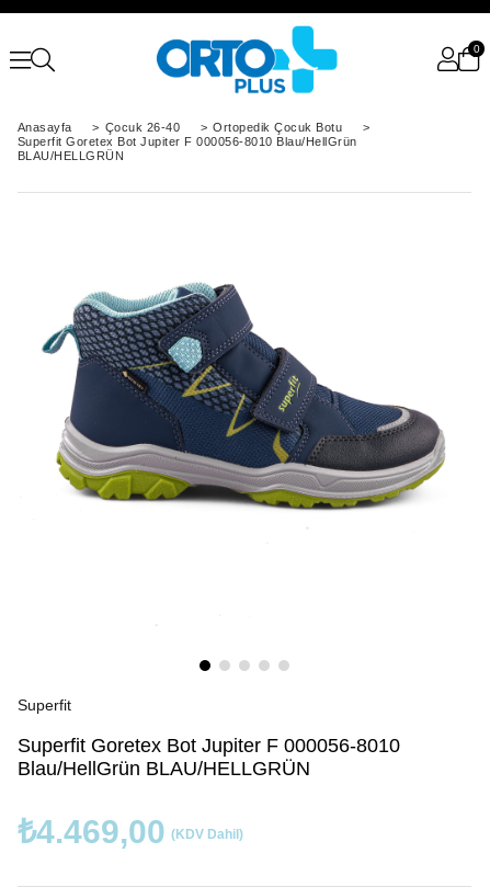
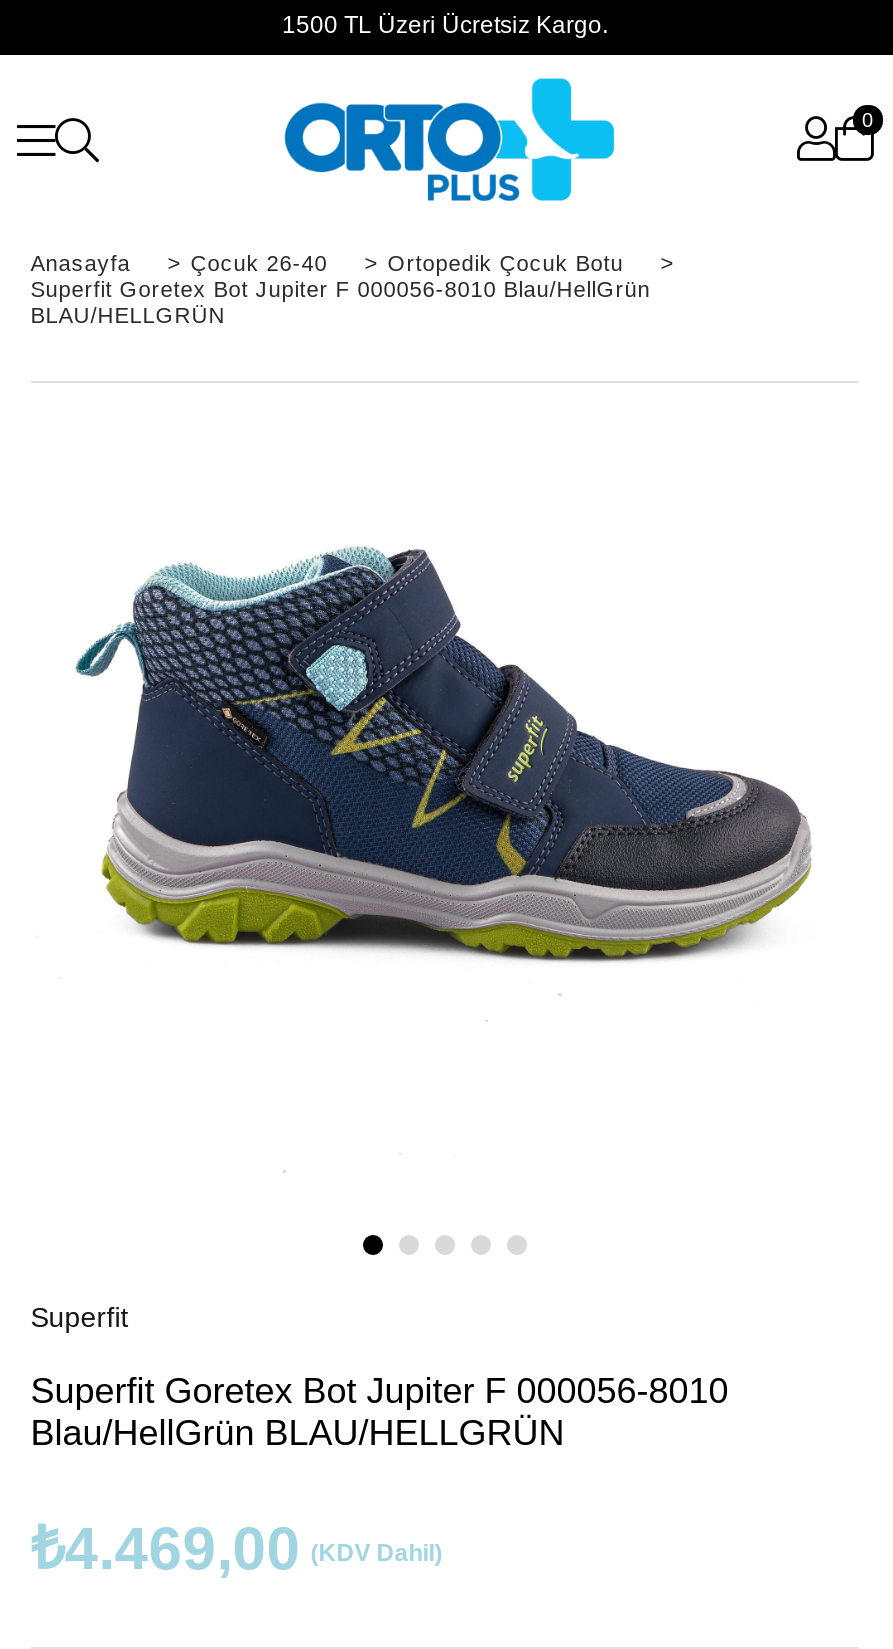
none -> [282,10,608,38] 1500 TL Üzeri Ücretsiz Kargo.

